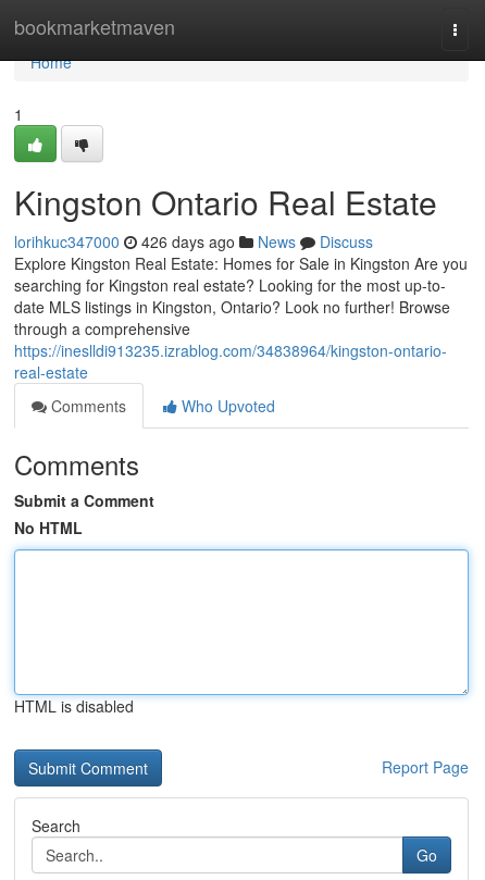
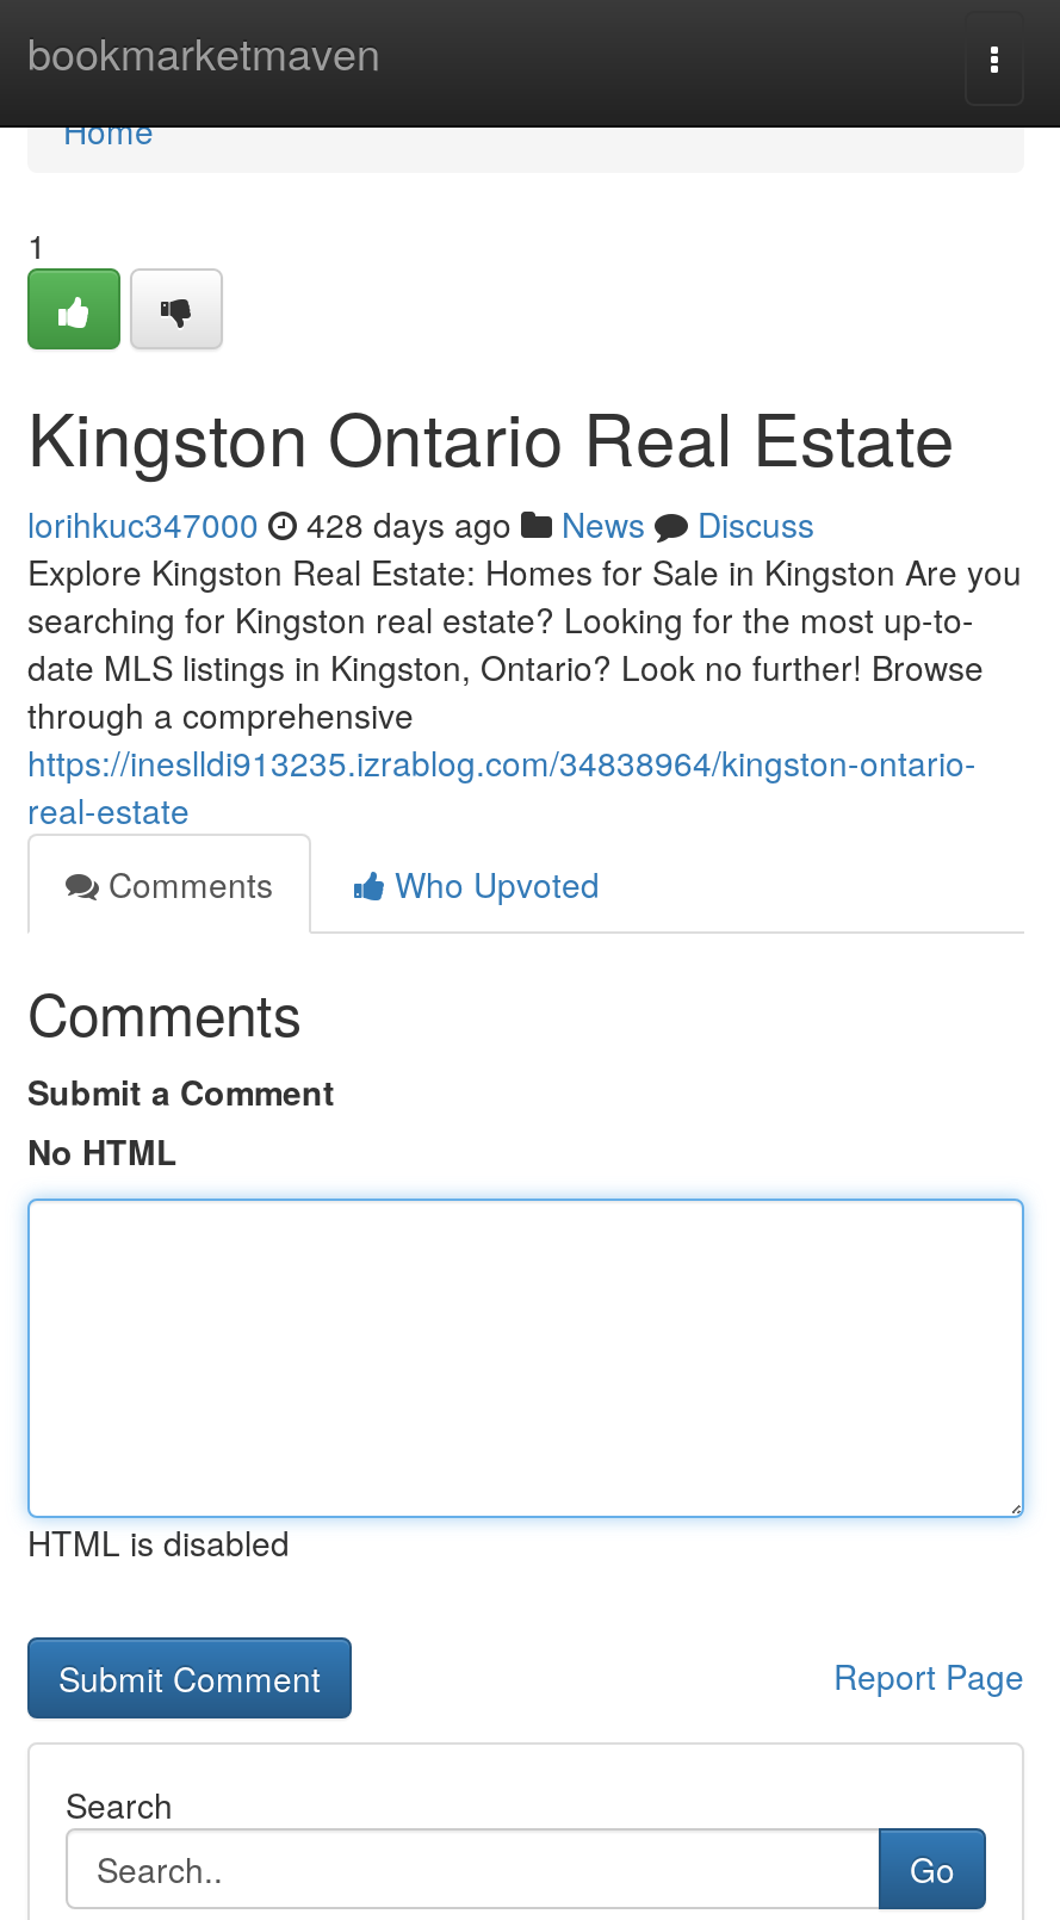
[14,231,373,252] lorihkuc347000 426 days ago News Discuss -> [27,500,814,547] lorihkuc347000 428 days ago News Discuss

